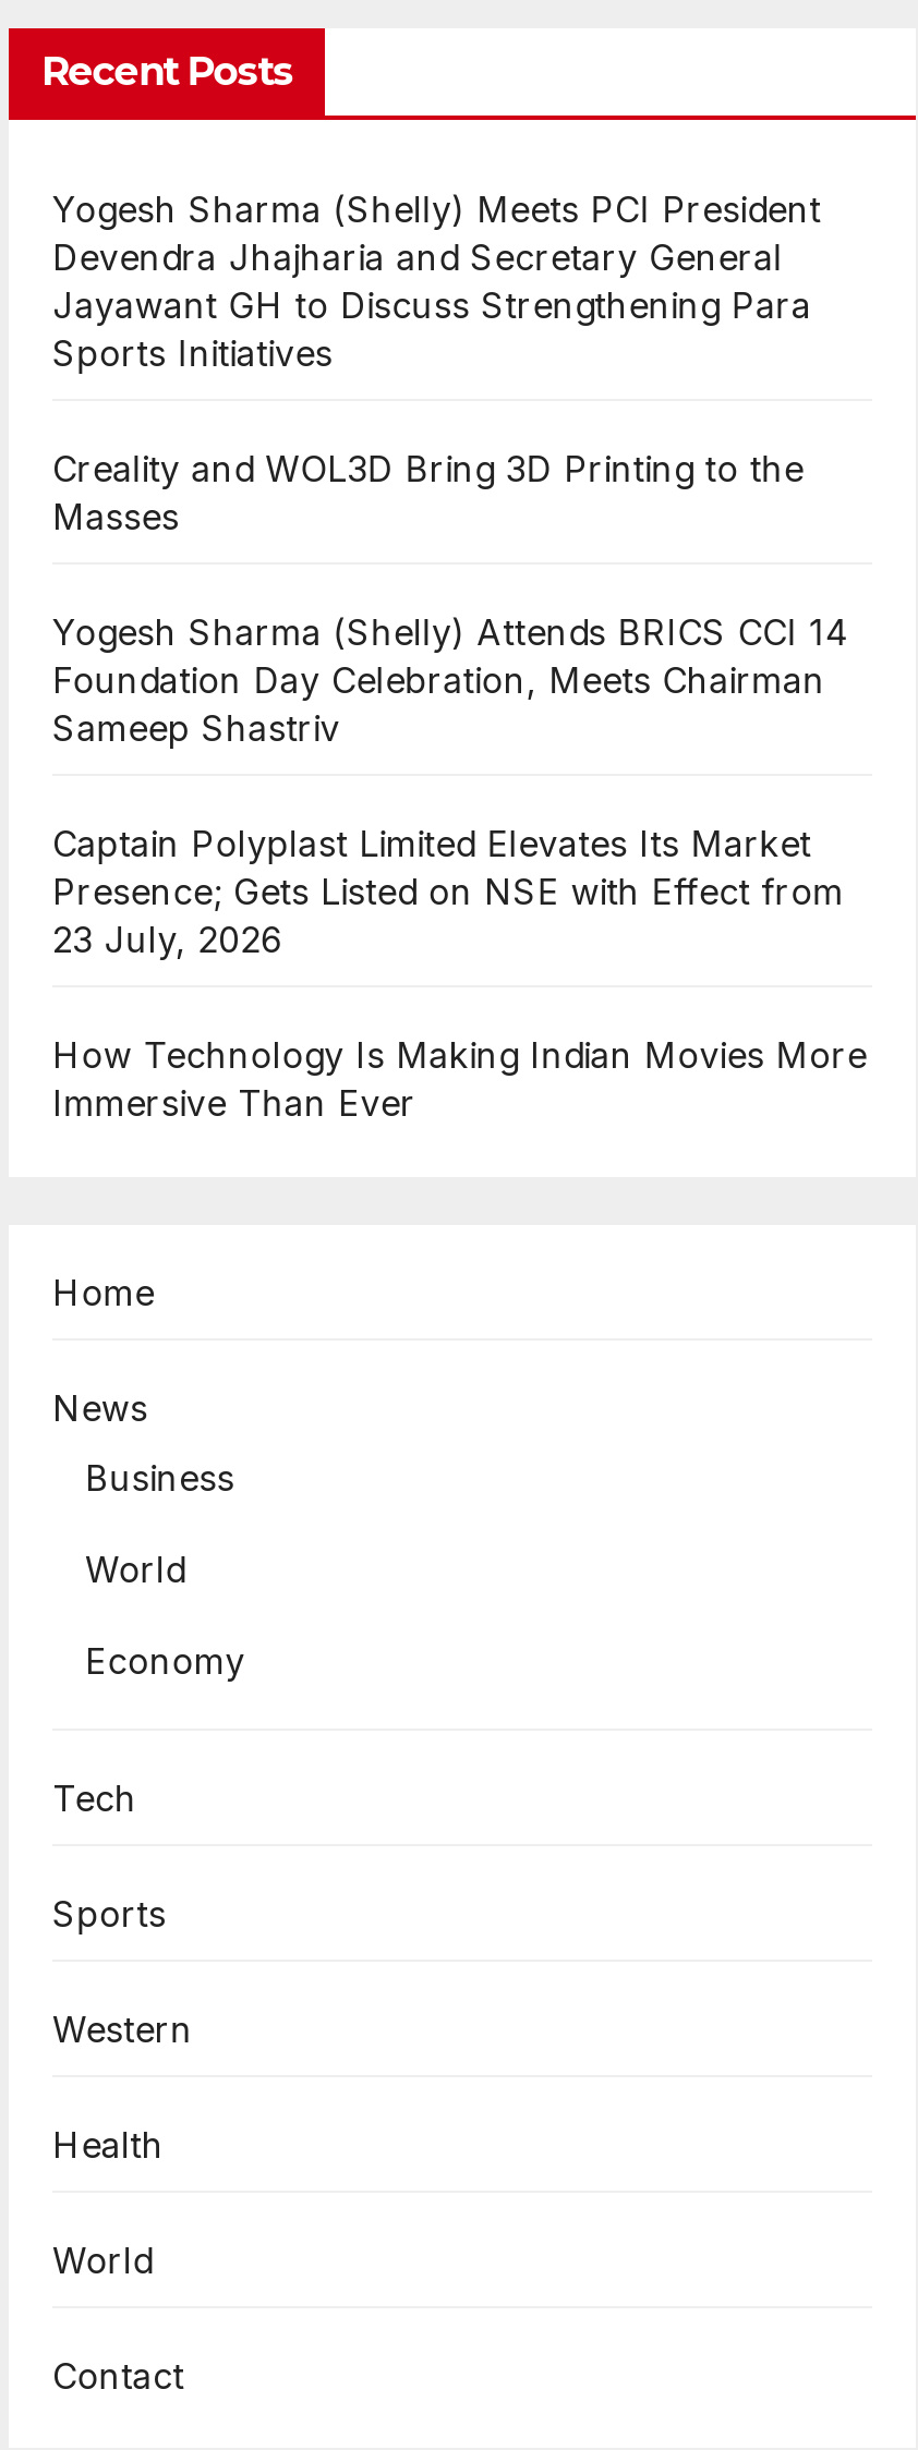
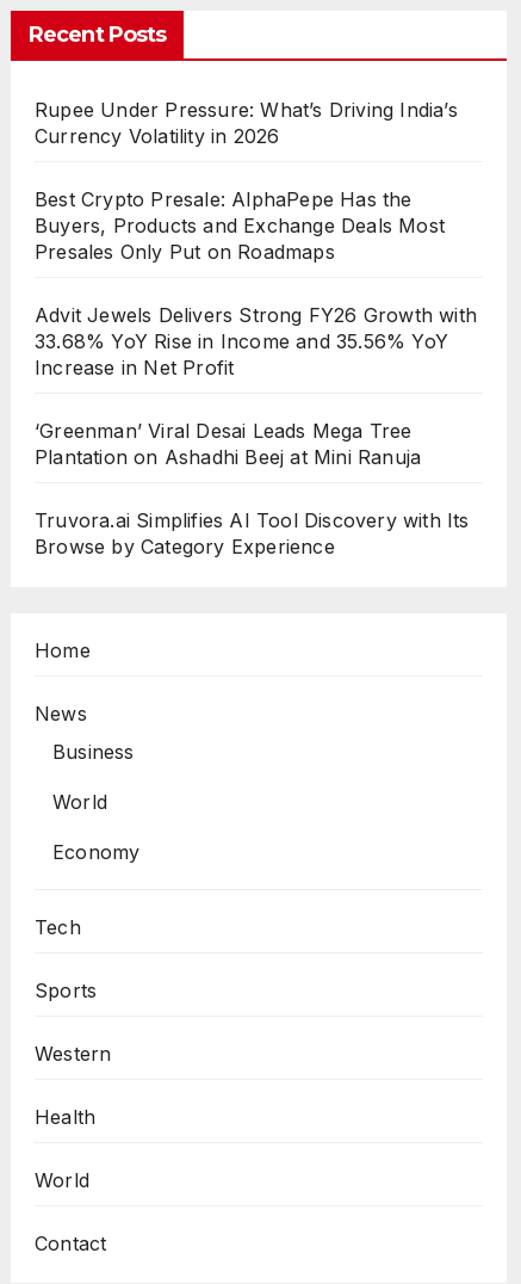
[52,187,821,374] Yogesh Sharma (Shelly) Meets PCI President | Devendra Jhajharia and Secretary General | Jayawant GH to Discuss Strengthening Para | Sports Initiatives -> [35,98,458,148] Rupee Under Pressure: What’s Driving India’s | Currency Volatility in 2026
[52,446,804,538] Creality and WOL3D Bring 3D Printing to the | Masses -> [35,187,445,263] Best Crypto Presale: AlphaPepe Has the | Buyers, Products and Exchange Deals Most | Presales Only Put on Roadmaps
[52,610,850,749] Yogesh Sharma (Shelly) Attends BRICS CCI 14 | Foundation Day Celebration, Meets Chairman | Sameep Shastriv -> [35,303,477,379] Advit Jewels Delivers Strong FY26 Growth with | 33.68% YoY Rise in Income and 35.56% YoY | Increase in Net Profit
[52,821,844,961] Captain Polyplast Limited Elevates Its Market | Presence; Gets Listed on NSE with Effect from | 23 July, 2026 -> [35,419,421,469] ‘Greenman’ Viral Desai Leads Mega Tree | Plantation on Ashadhi Beej at Mini Ranuja
[52,1033,867,1124] How Technology Is Making Indian Movies More | Immersive Than Ever -> [35,508,469,558] Truvora.ai Simplifies AI Tool Discovery with Its | Browse by Category Experience

